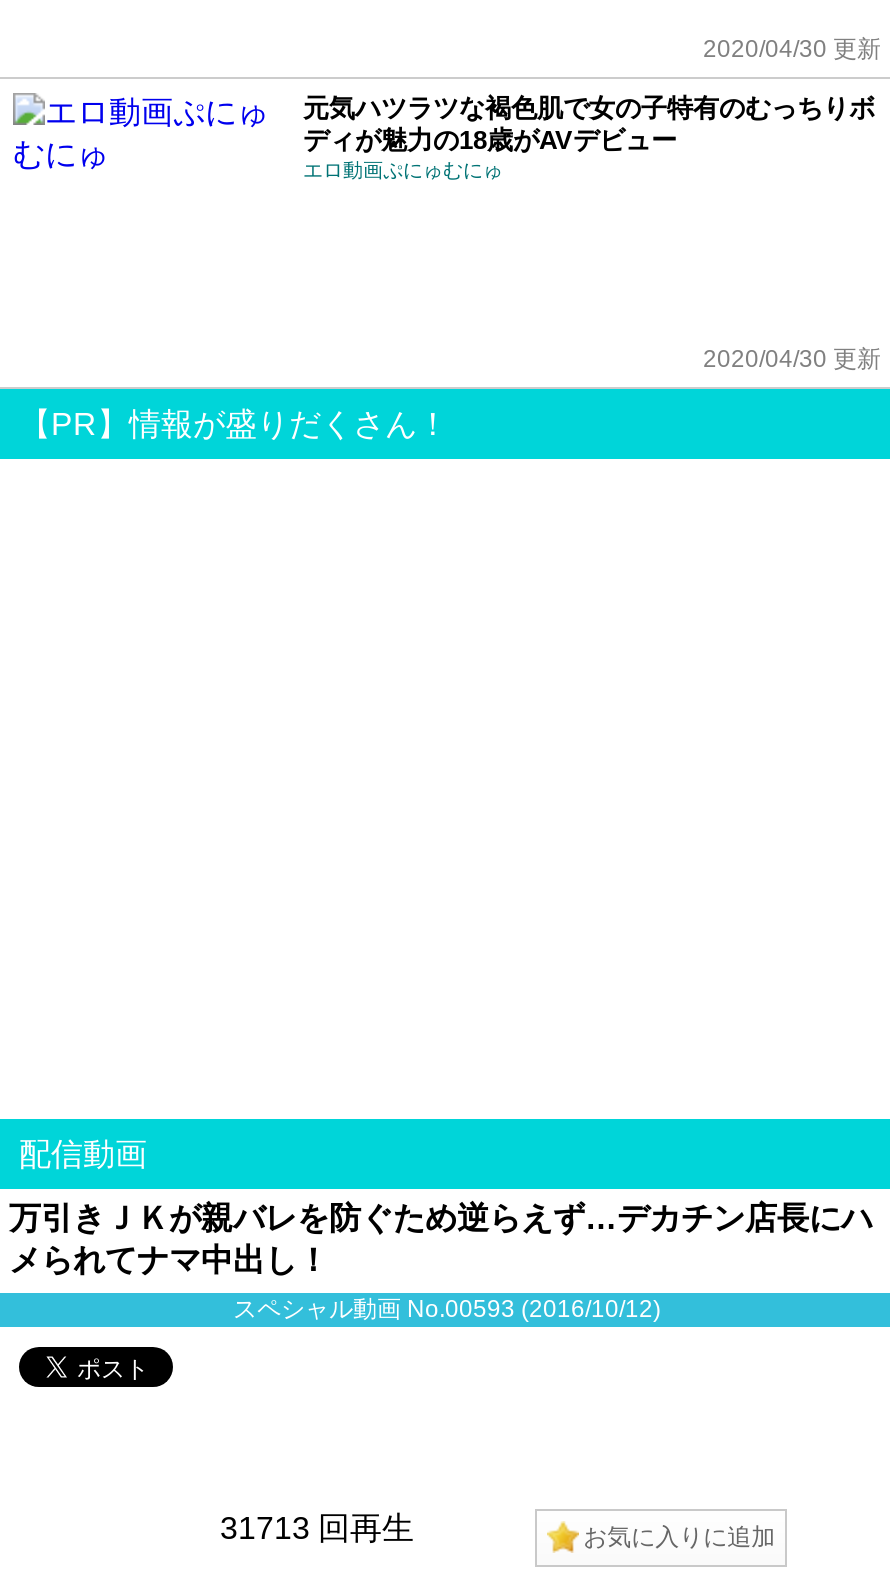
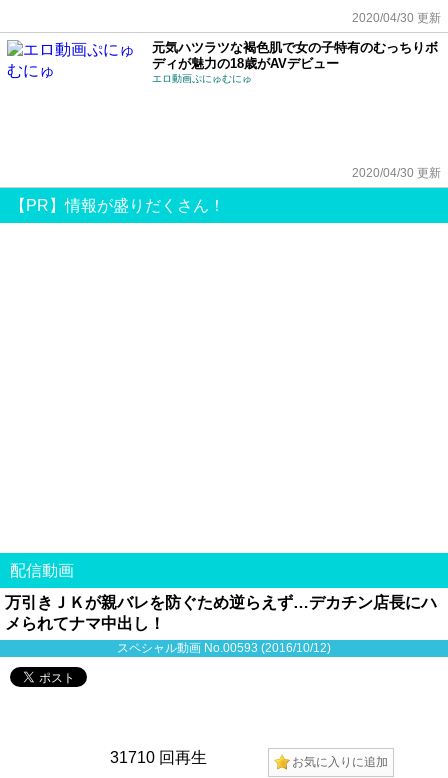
[220,1511,414,1545] 31713 回再生 -> [110,749,207,766] 31710 回再生

